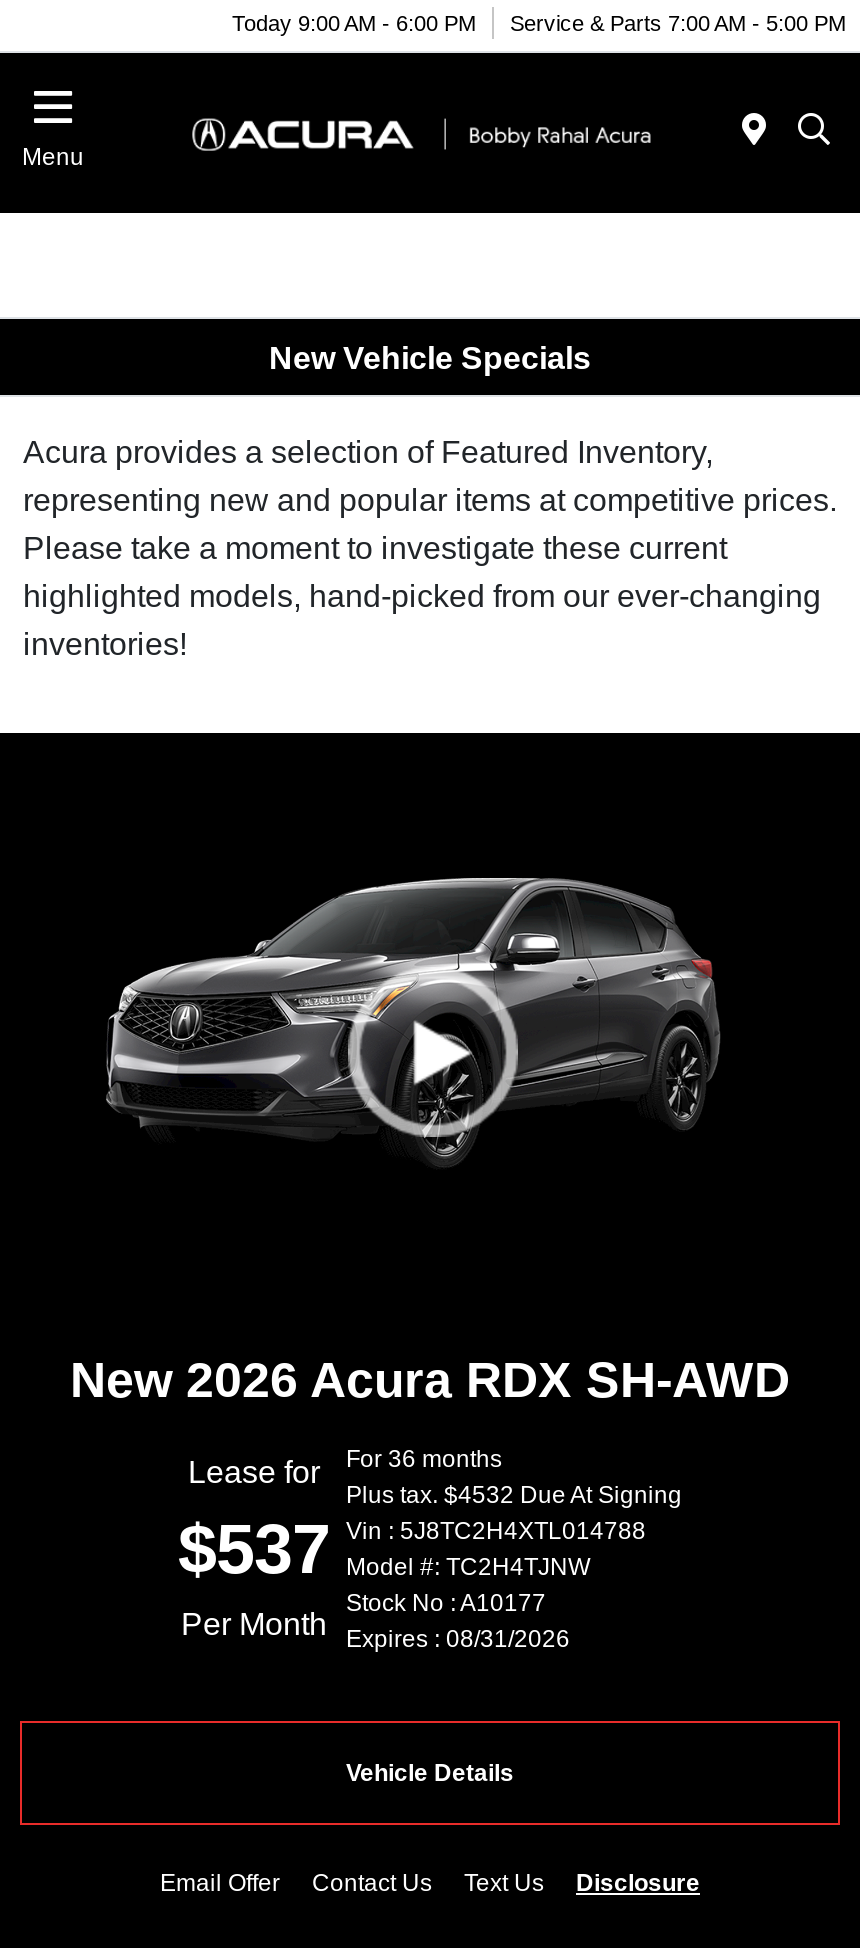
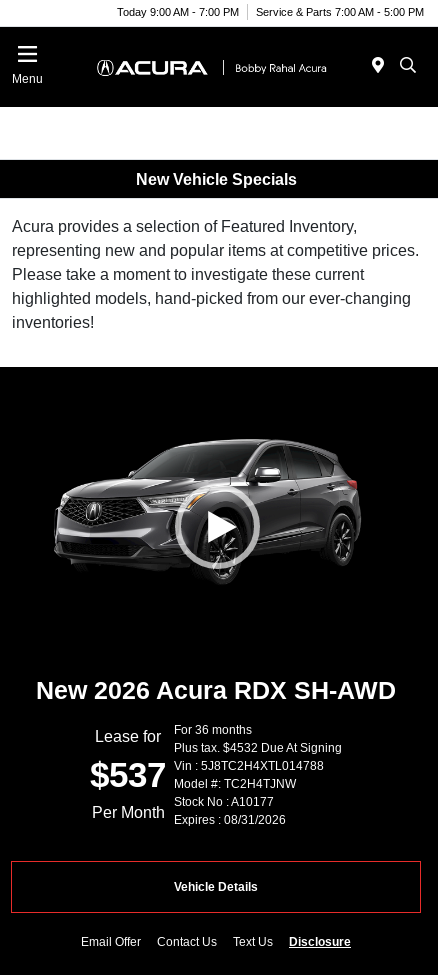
[232,10,846,34] Today 9:00 AM - 6:00 PM Service & Parts 7:00 AM - 5:00 PM -> [117,5,424,17] Today 9:00 AM - 7:00 PM Service & Parts 7:00 AM - 5:00 PM

